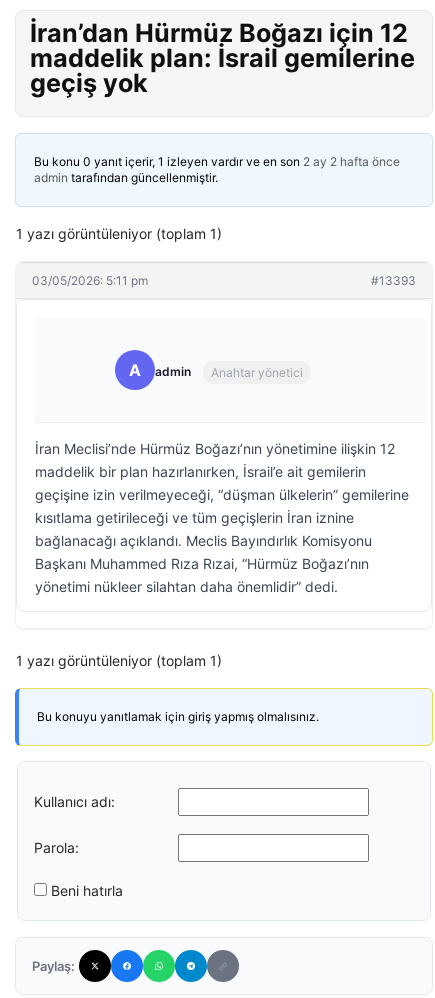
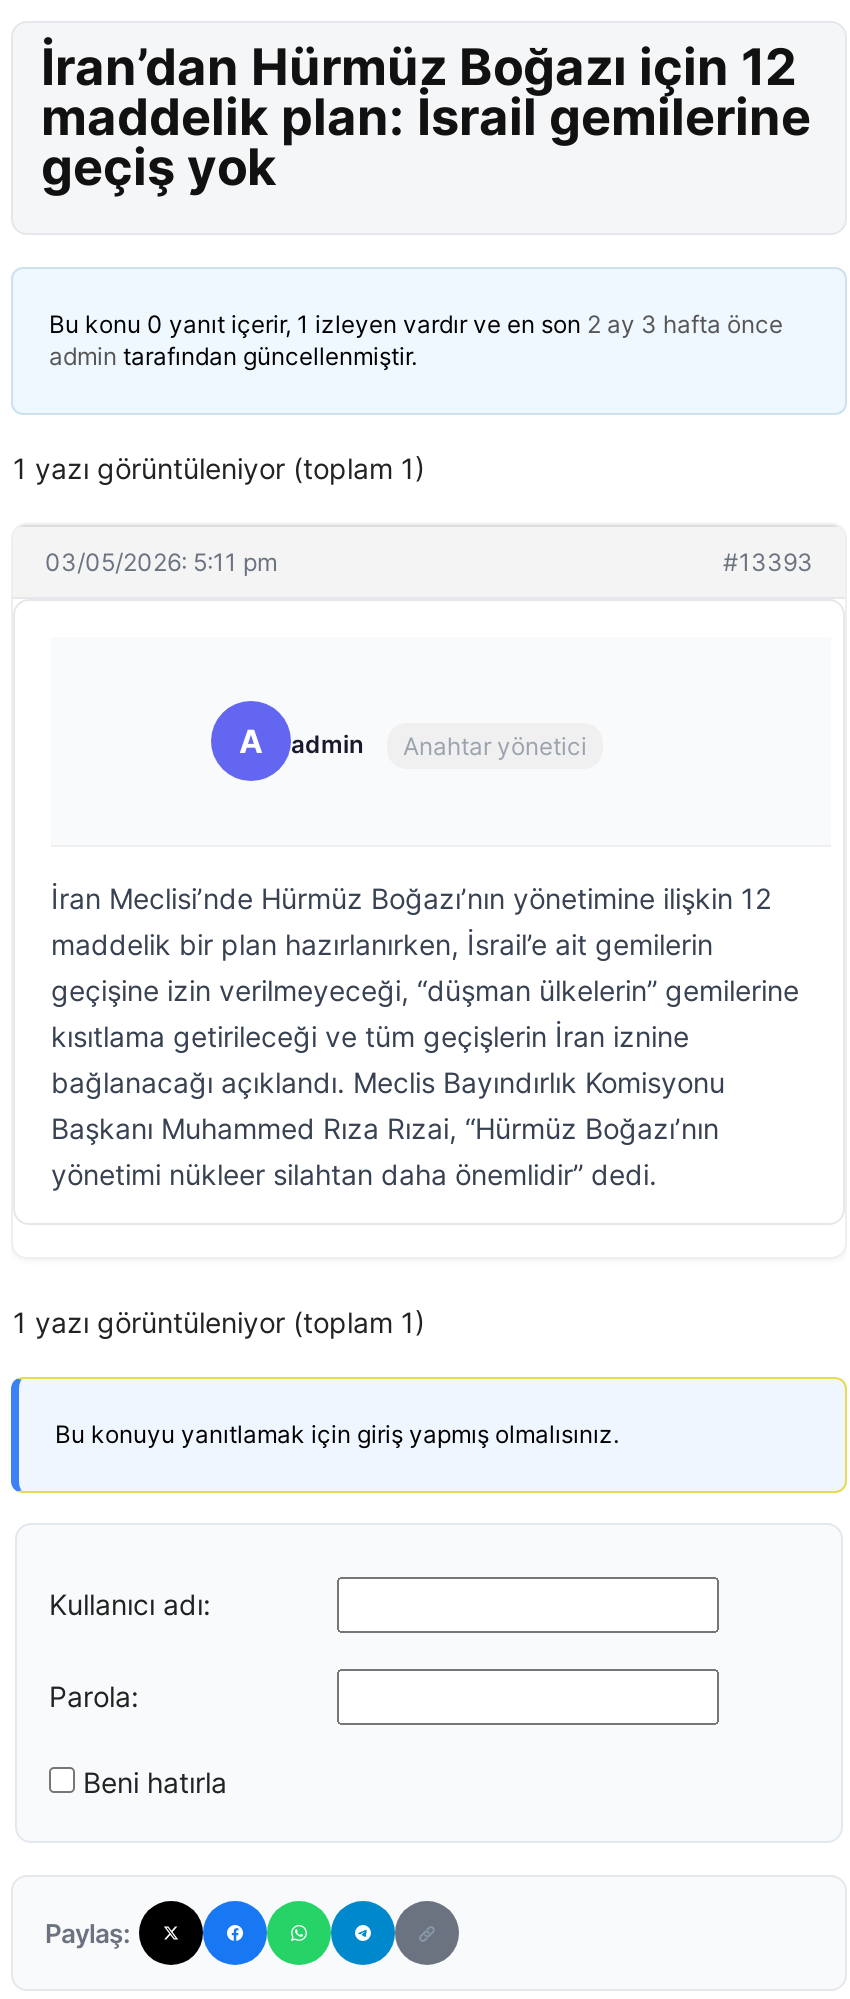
[34,154,400,169] Bu konu 0 yanıt içerir, 1 izleyen vardır ve en son 2 ay 2 hafta önce -> [49,309,783,339] Bu konu 0 yanıt içerir, 1 izleyen vardır ve en son 2 ay 3 hafta önce

